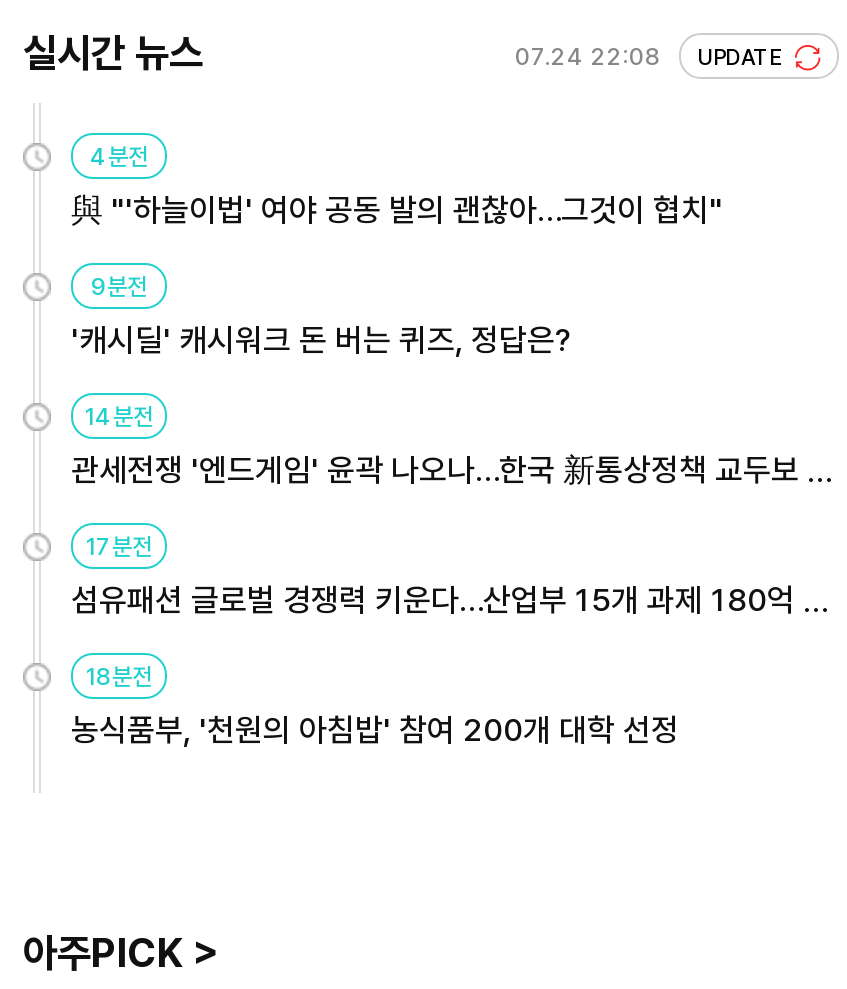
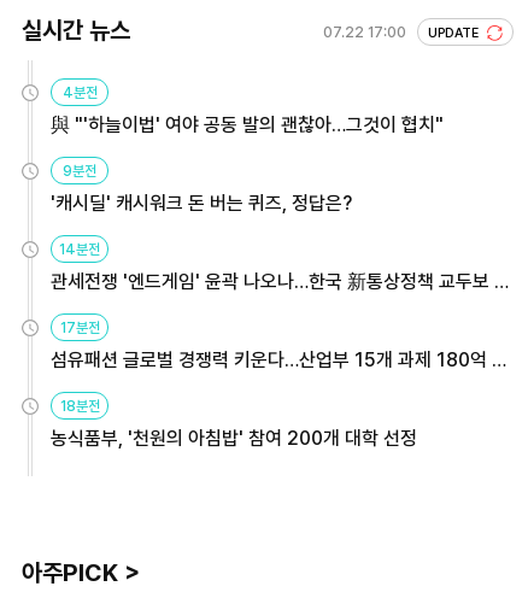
[515,43,787,71] 07.24 22:08 UPDATE -> [323,24,482,41] 07.22 17:00 UPDATE

